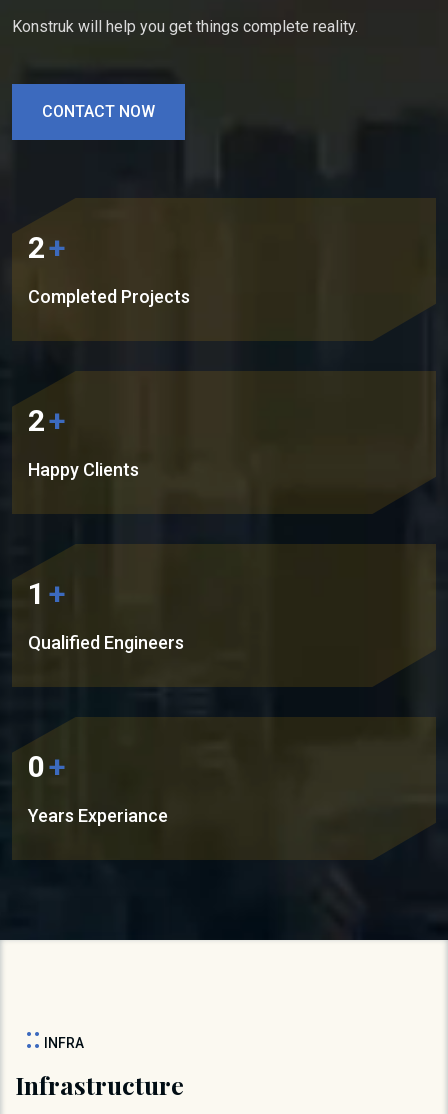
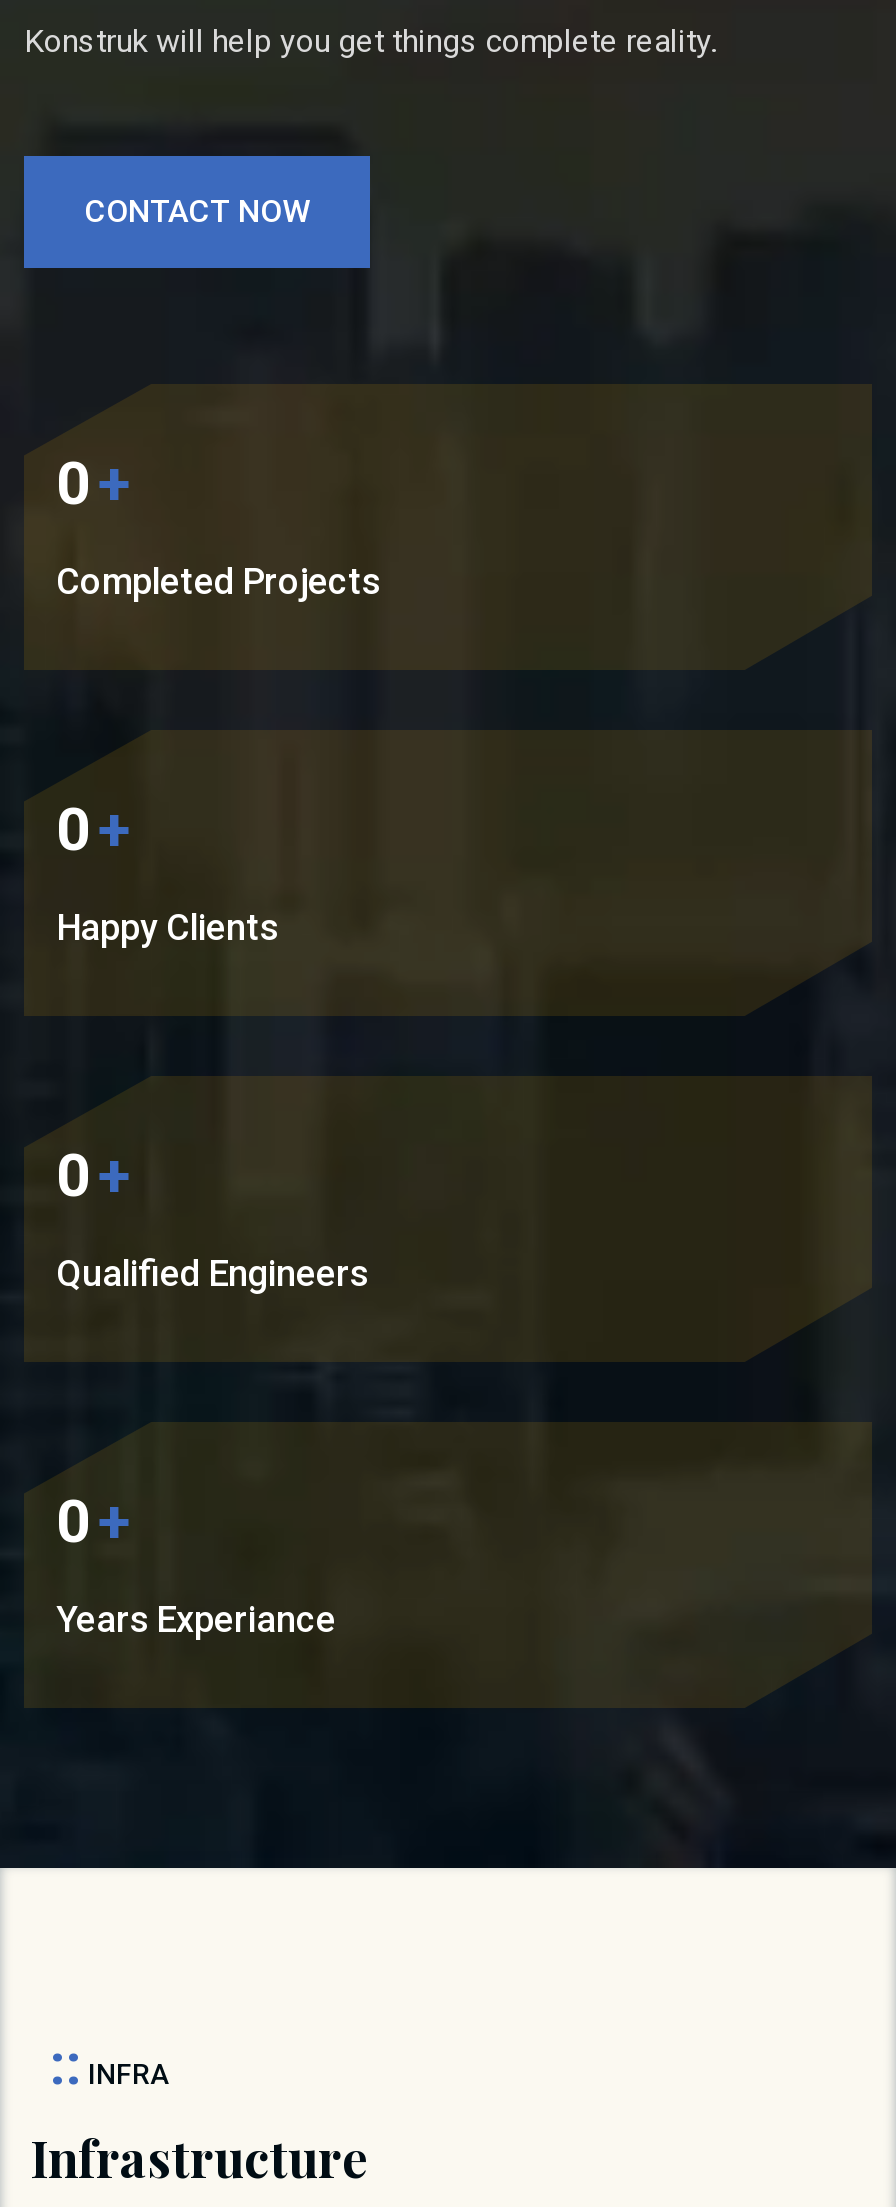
[28,230,65,265] 2 + -> [56,448,130,518] 0 +
[28,403,65,438] 2 + -> [56,794,130,864] 0 +
[28,576,65,611] 1 + -> [56,1140,130,1210] 0 +

